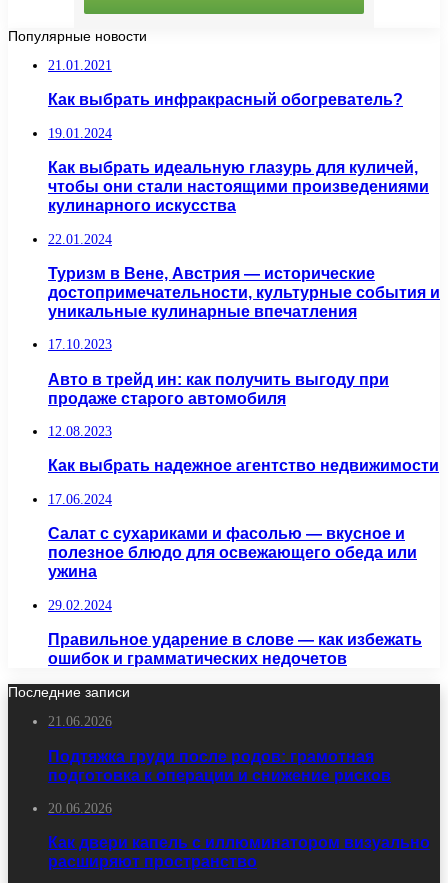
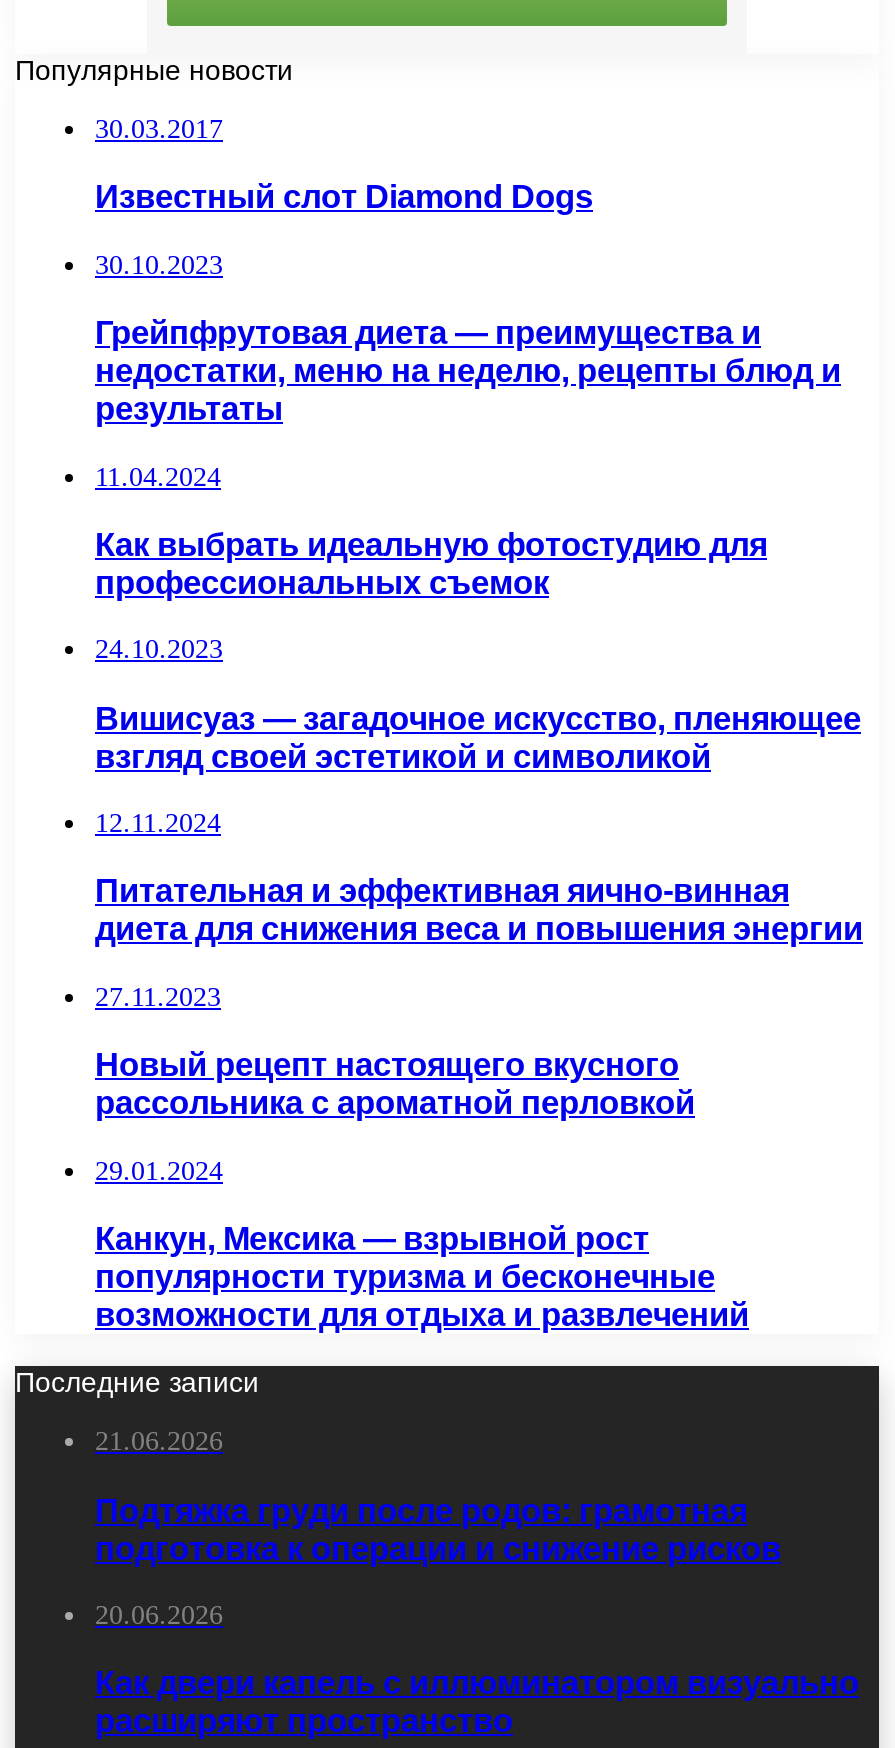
[48,58,112,73] 21.01.2021 -> [95,114,223,144] 30.03.2017
[48,90,403,108] Как выбрать инфракрасный обогреватель? -> [95,179,593,215] Известный слот Diamond Dogs
[48,126,112,141] 19.01.2024 -> [95,250,223,280] 30.10.2023
[48,158,429,214] Как выбрать идеальную глазурь для куличей, | чтобы они стали настоящими произведениями | кулинарного искусства -> [95,314,841,426] Грейпфрутовая диета — преимущества и | недостатки, меню на неделю, рецепты блюд и | результаты
[48,231,112,246] 22.01.2024 -> [95,461,221,491] 11.04.2024
[48,264,440,320] Туризм в Вене, Австрия — исторические | достопримечательности, культурные события и | уникальные кулинарные впечатления -> [95,526,767,600] Как выбрать идеальную фотостудию для | профессиональных съемок
[48,337,112,352] 17.10.2023 -> [95,635,223,665] 24.10.2023
[48,370,389,407] Авто в трейд ин: как получить выгоду при | продаже старого автомобиля -> [95,699,861,773] Вишисуаз — загадочное искусство, пленяющее | взгляд своей эстетикой и символикой
[48,424,112,439] 12.08.2023 -> [95,808,221,838] 12.11.2024
[48,456,439,474] Как выбрать надежное агентство недвижимости -> [95,873,863,947] Питательная и эффективная яично-винная | диета для снижения веса и повышения энергии
[48,492,112,507] 17.06.2024 -> [95,982,221,1012] 27.11.2023
[48,524,417,580] Салат с сухариками и фасолью — вкусное и | полезное блюдо для освежающего обеда или | ужина -> [95,1046,695,1120] Новый рецепт настоящего вкусного | рассольника с ароматной перловкой
[48,597,112,612] 29.02.2024 -> [95,1155,223,1185] 29.01.2024
[48,630,422,667] Правильное ударение в слове — как избежать | ошибок и грамматических недочетов -> [95,1220,749,1332] Канкун, Мексика — взрывной рост | популярности туризма и бесконечные | возможности для отдыха и развлечений

